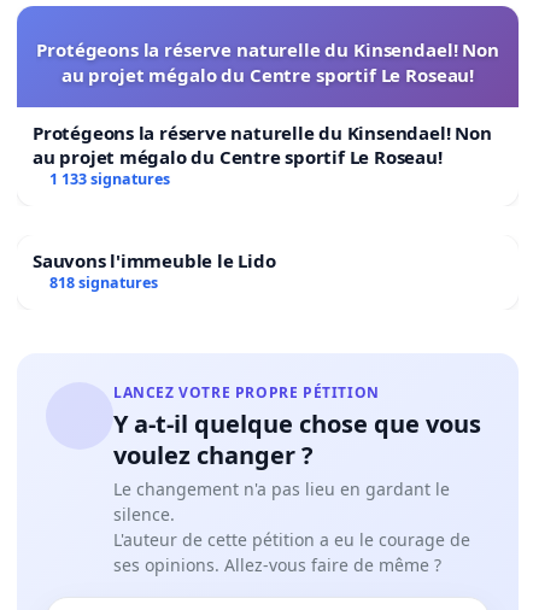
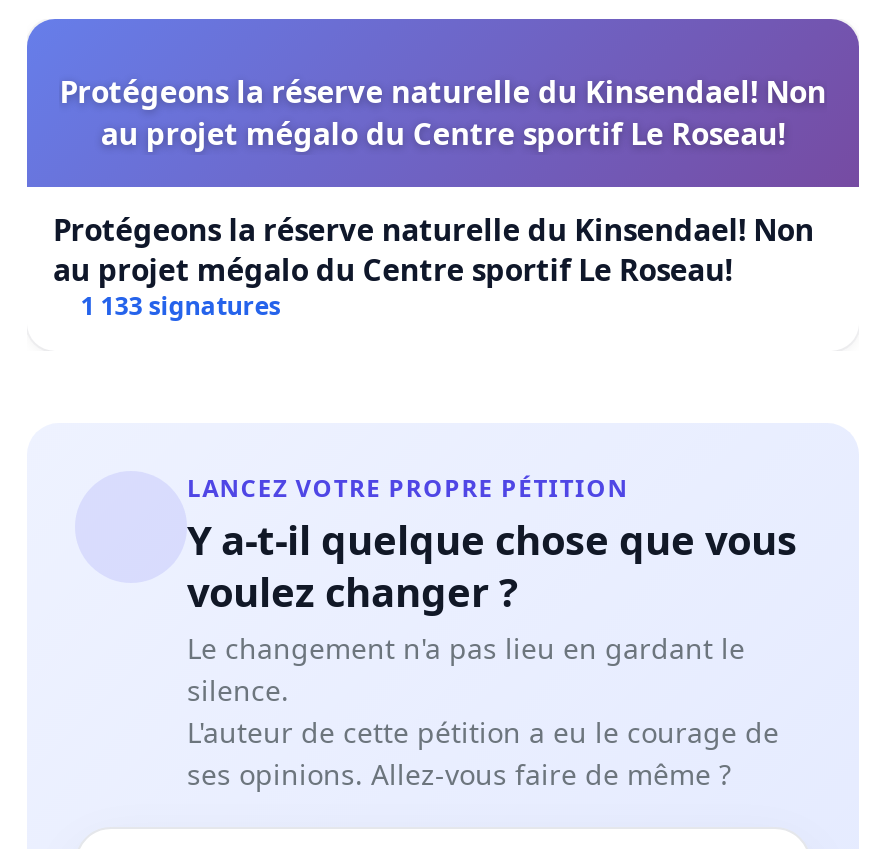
[33,248,276,293] Sauvons l'immeuble le Lido | 818 signatures -> none

